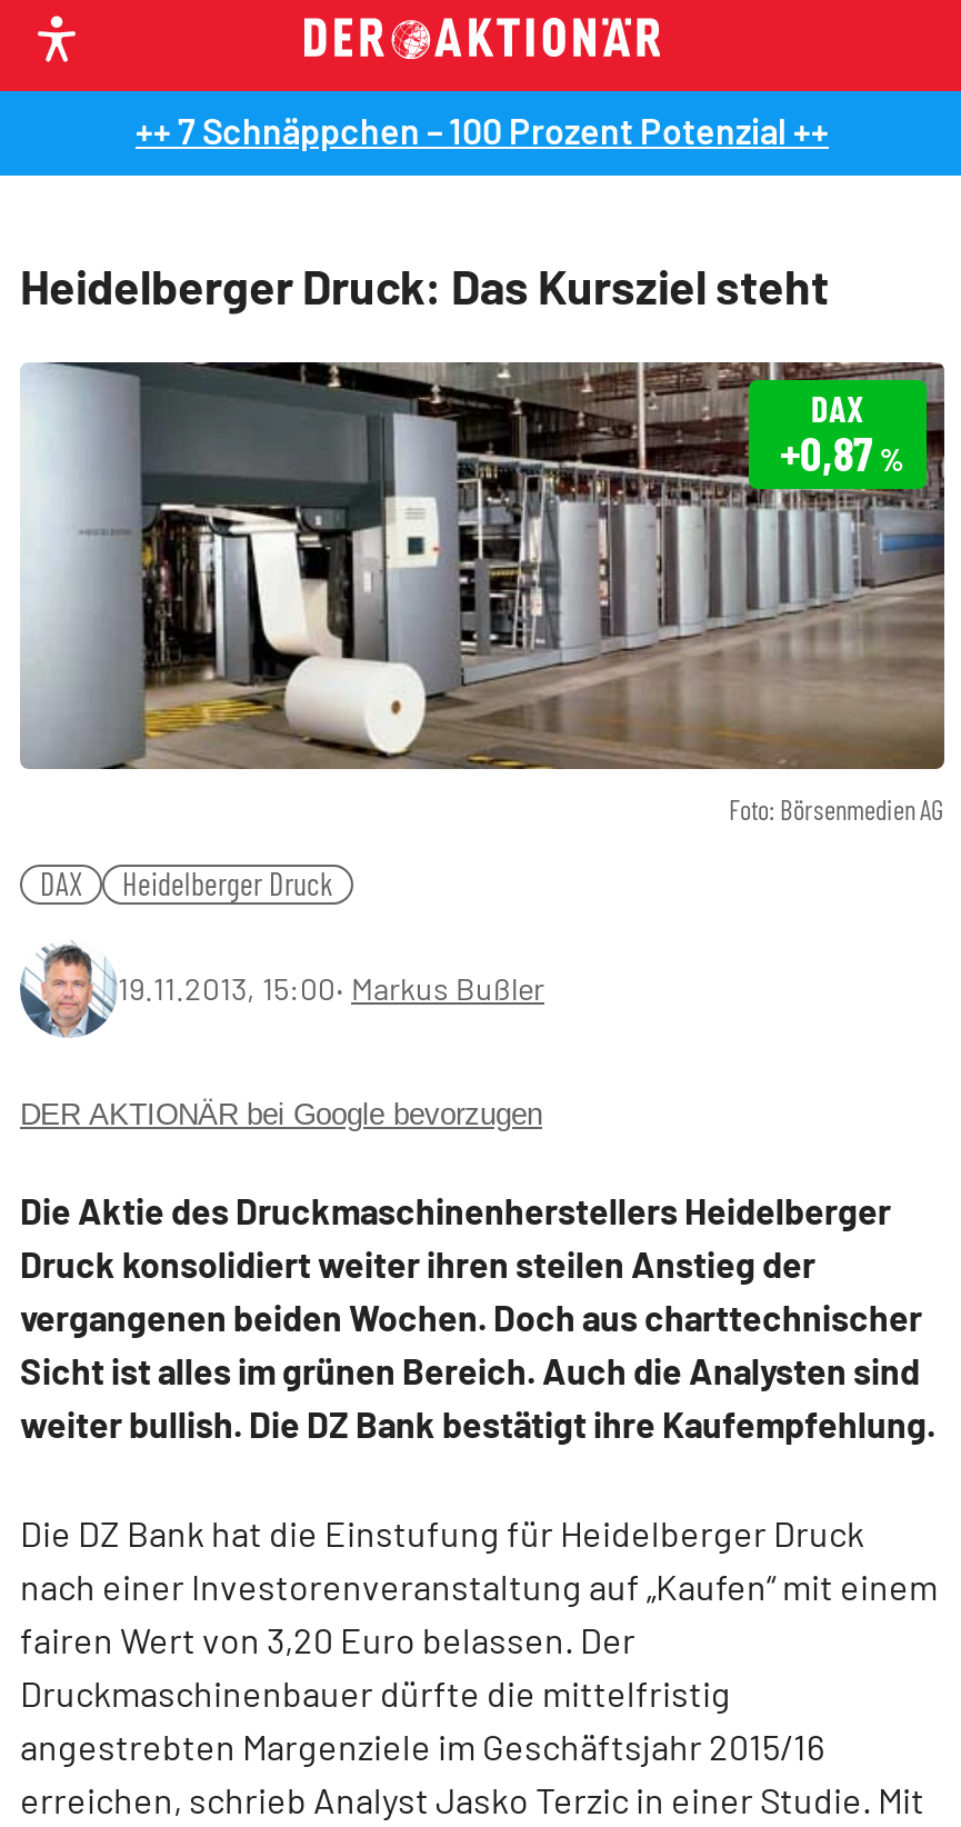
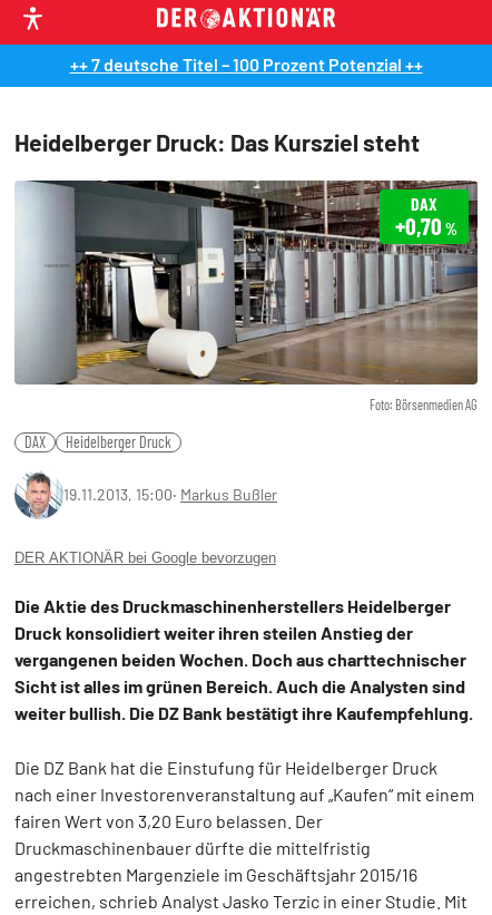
[136,109,829,151] ++ 7 Schnäppchen – 100 Prozent Potenzial ++ -> [70,53,422,75] ++ 7 deutsche Titel – 100 Prozent Potenzial ++
[780,425,904,480] +0,87 % -> [395,212,457,240] +0,70 %

